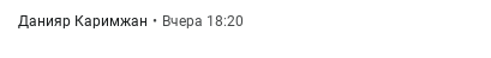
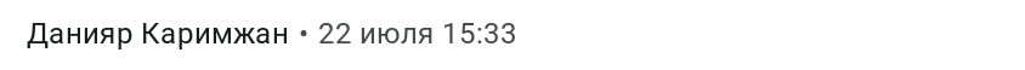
[18,13,244,30] Данияр Каримжан Вчера 18:20 -> [27,17,517,51] Данияр Каримжан 22 июля 15:33

